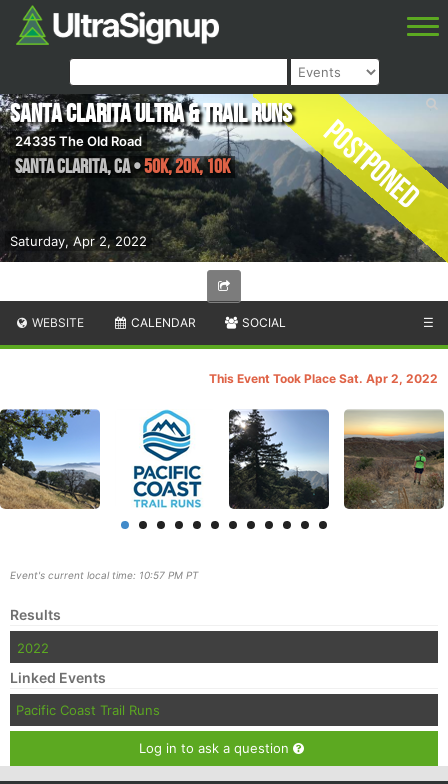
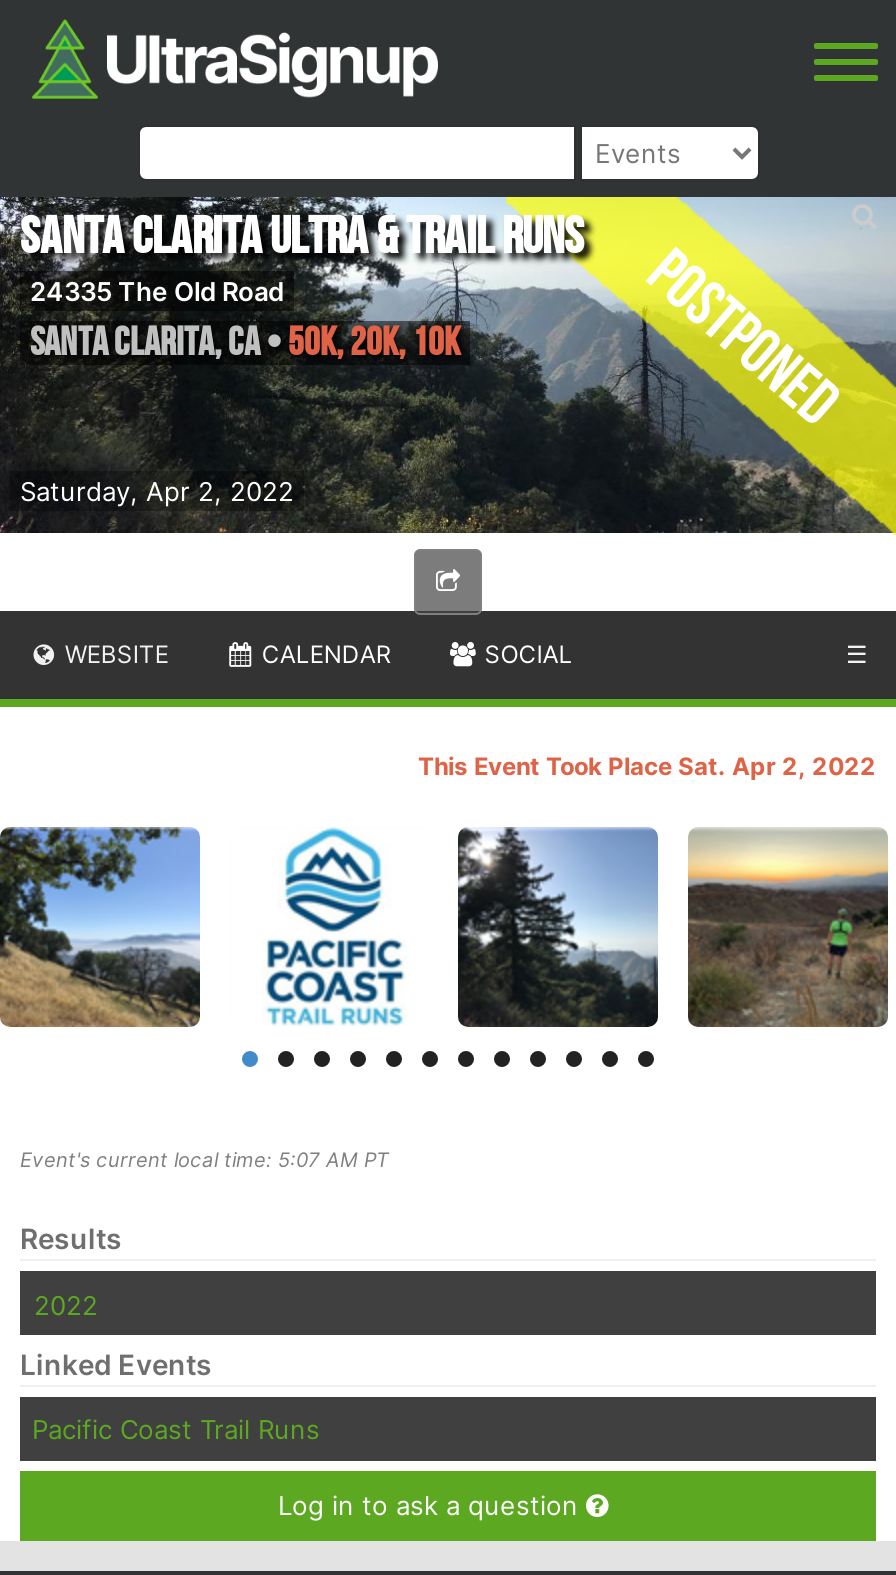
[10,569,198,581] Event's current local time: 10:57 PM PT -> [20,1147,388,1171] Event's current local time: 5:07 AM PT

